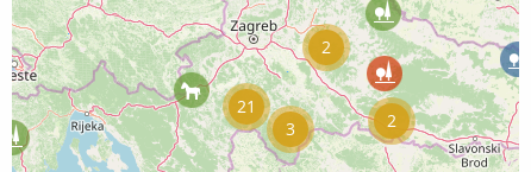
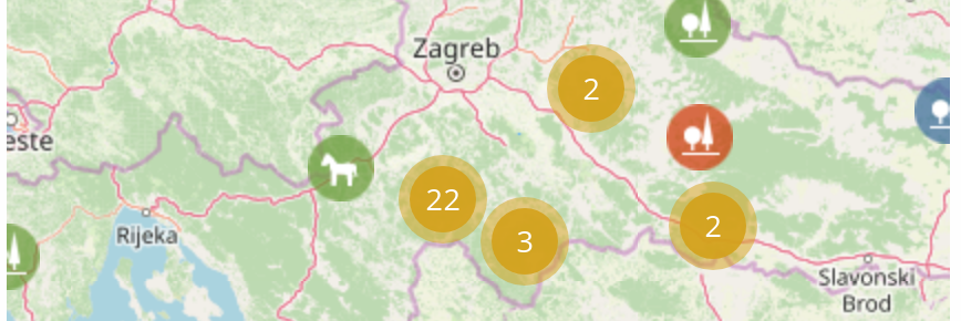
[237,95,256,117] 21 -> [426,177,461,219] 22

